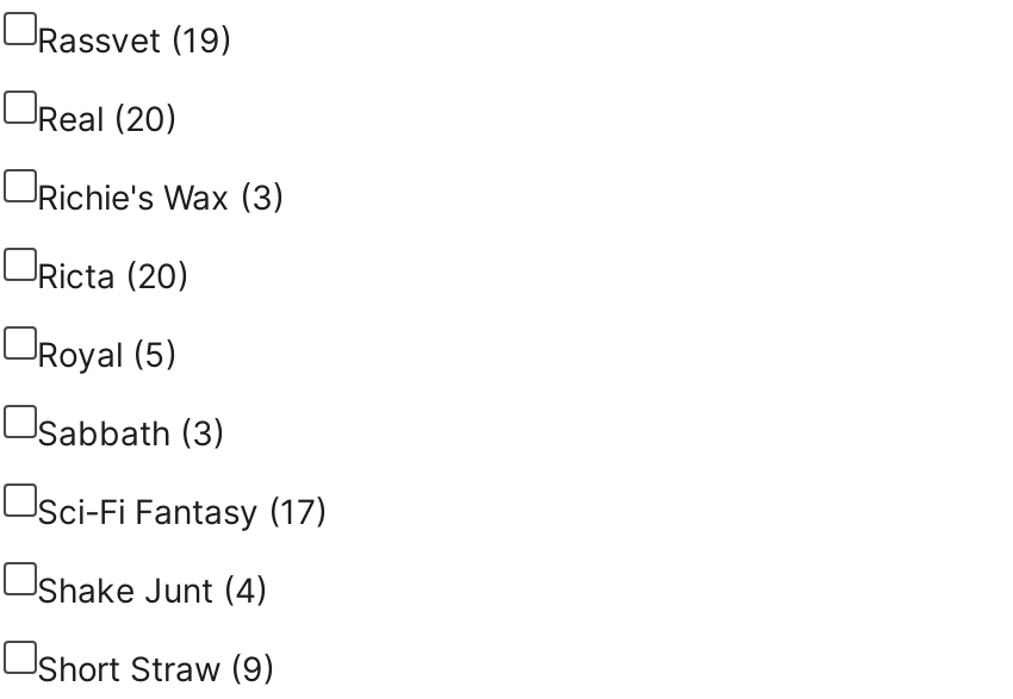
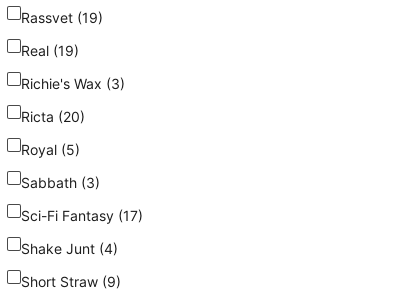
[37,98,178,138] Real (20) -> [21,42,79,59] Real (19)

